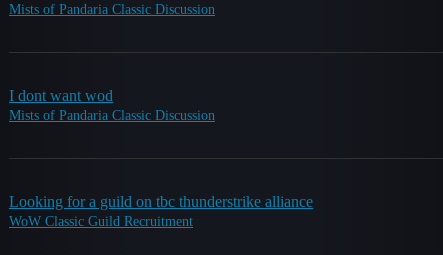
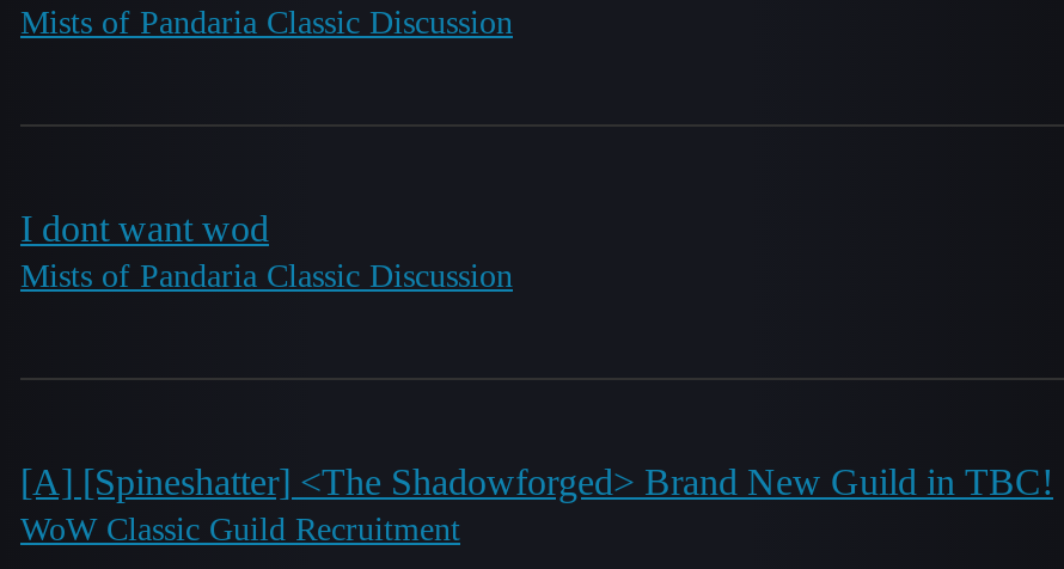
[9,193,313,210] Looking for a guild on tbc thunderstrike alliance -> [20,461,1053,502] [A] [Spineshatter] <The Shadowforged> Brand New Guild in TBC!

